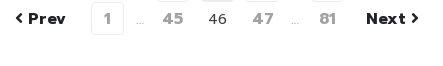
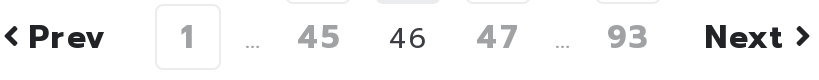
[319,7,336,31] 81 -> [607,14,649,62] 93

